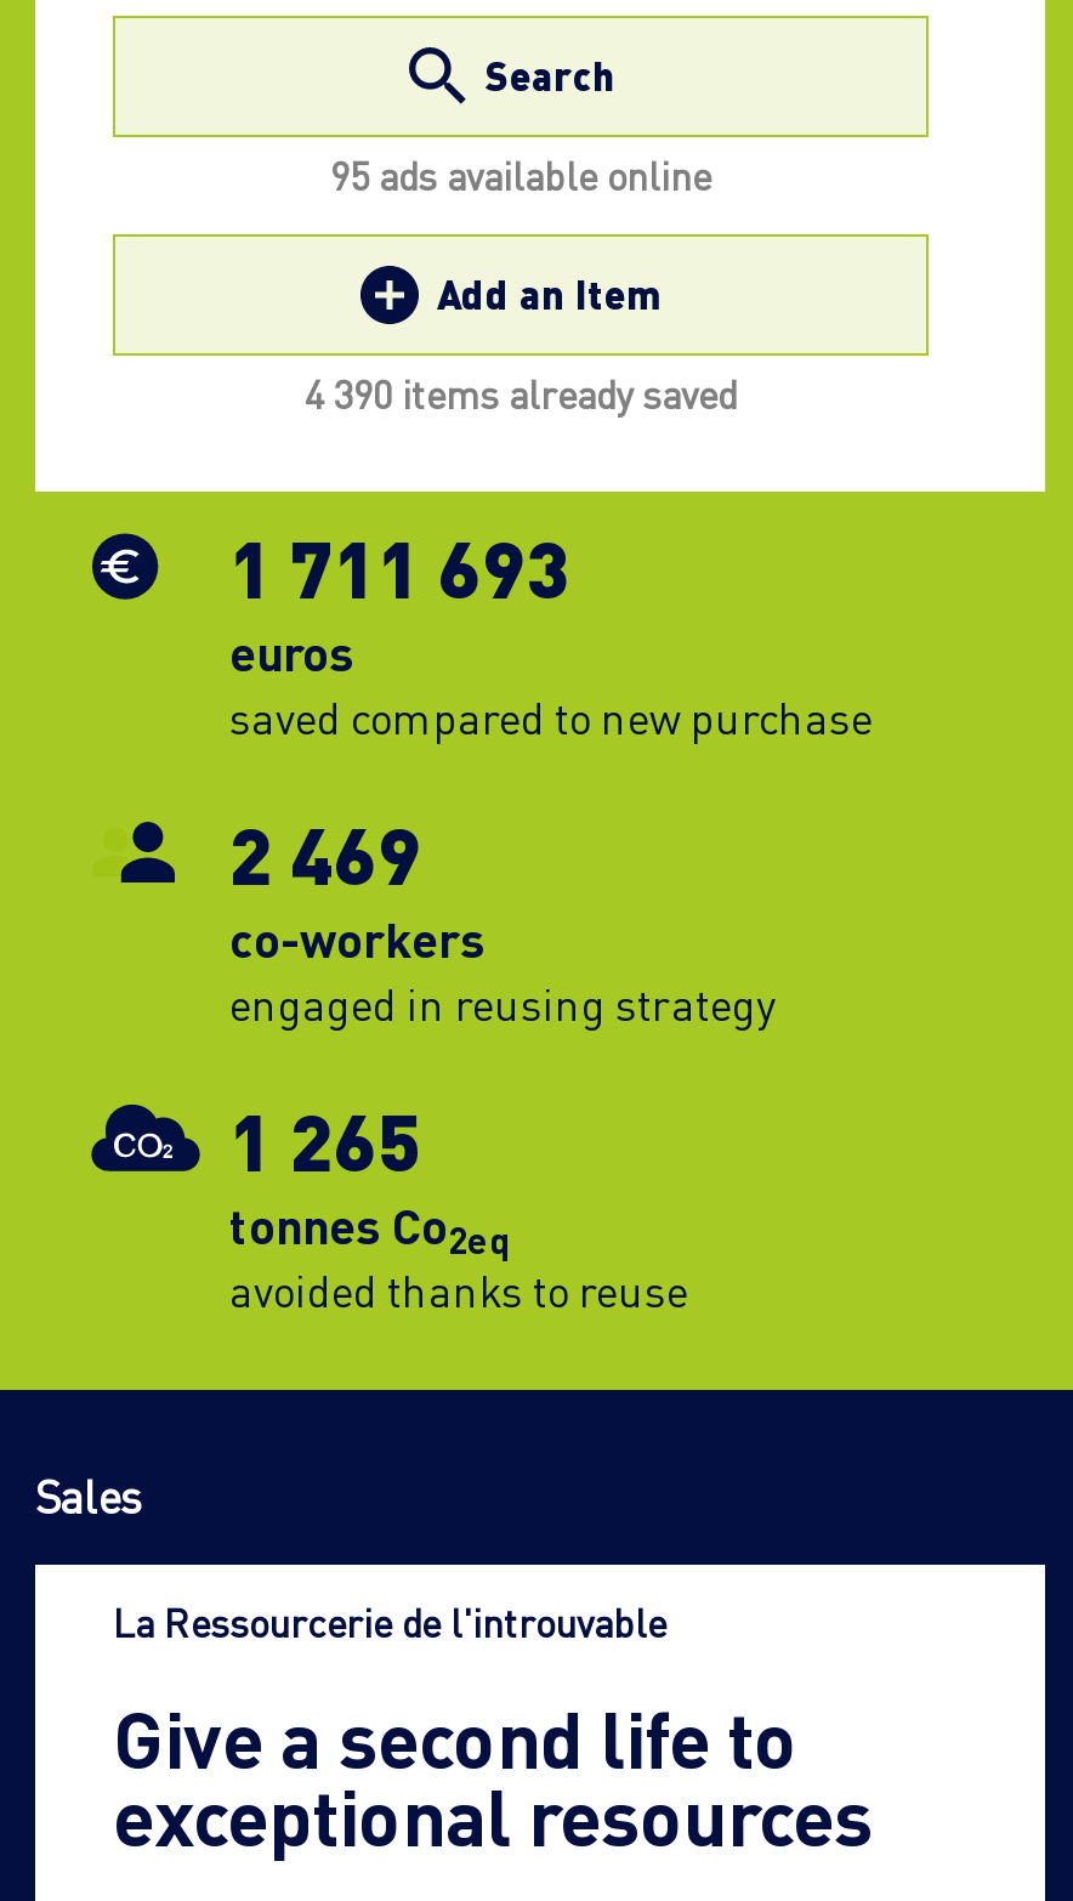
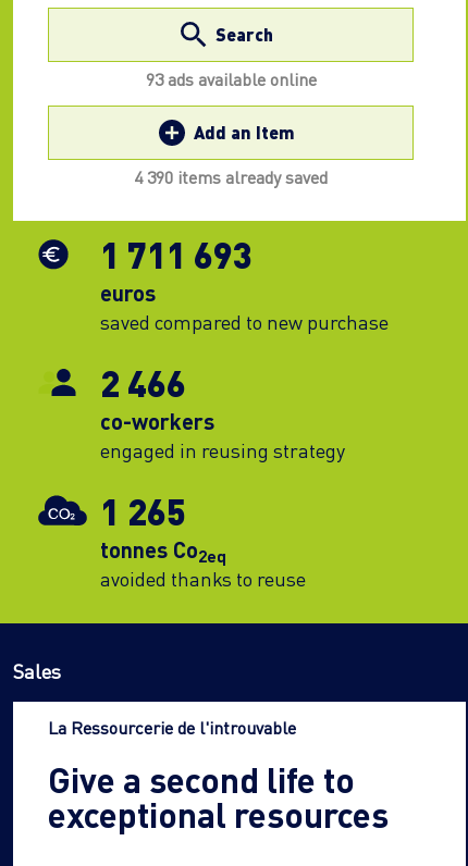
[330,153,711,201] 95 ads available online -> [145,69,316,91] 93 ads available online
[229,806,421,905] 2 469 -> [100,362,186,406] 2 466

